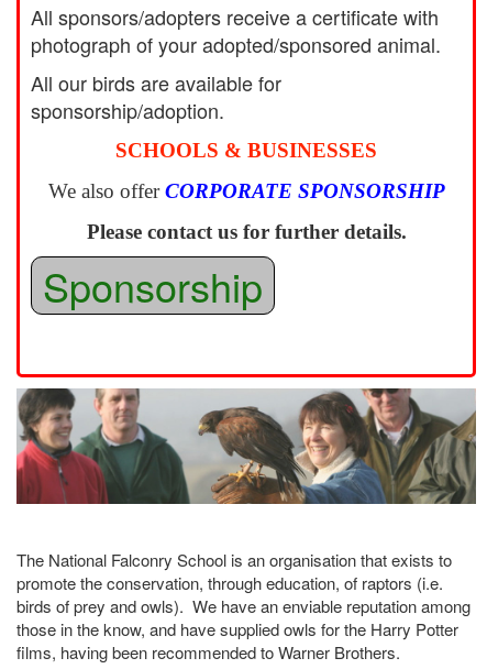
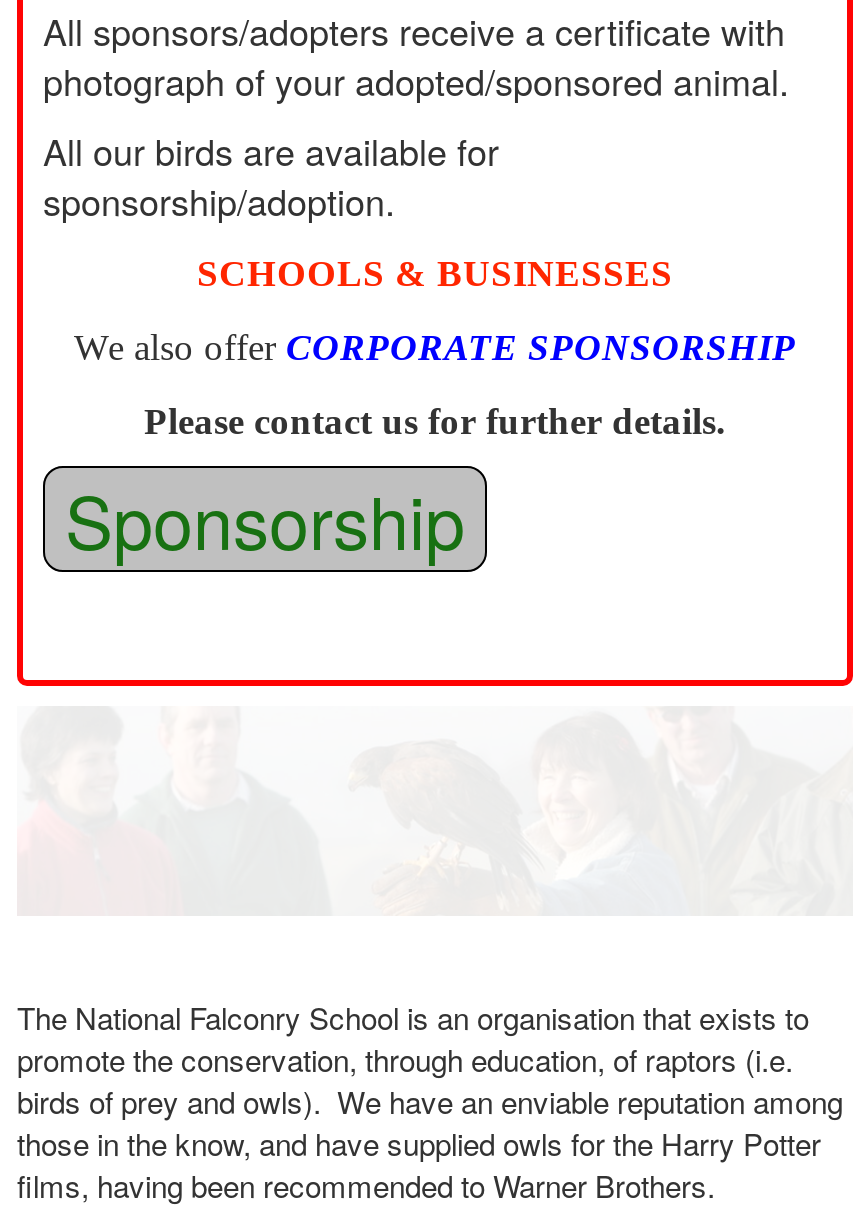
[15,387,477,505] [image] -> none

